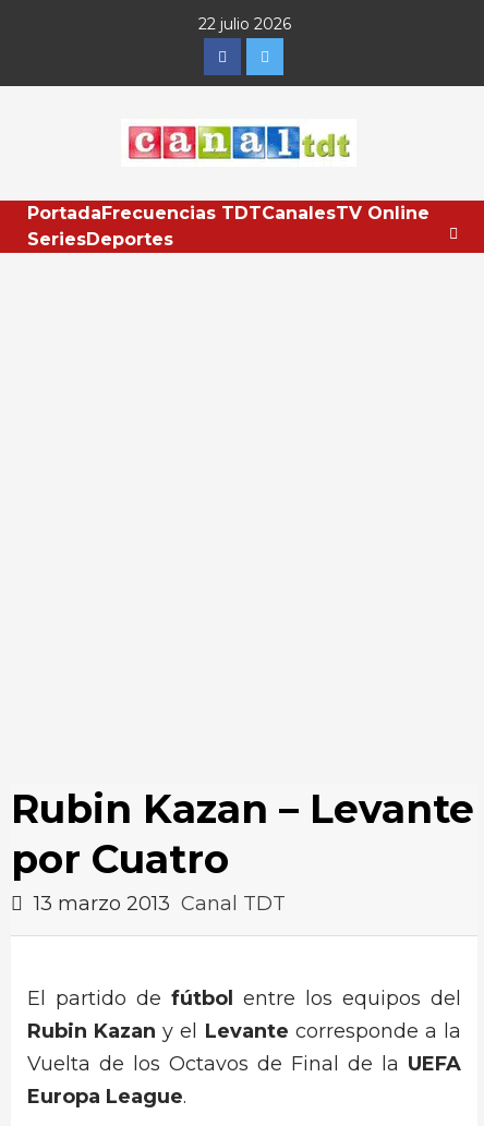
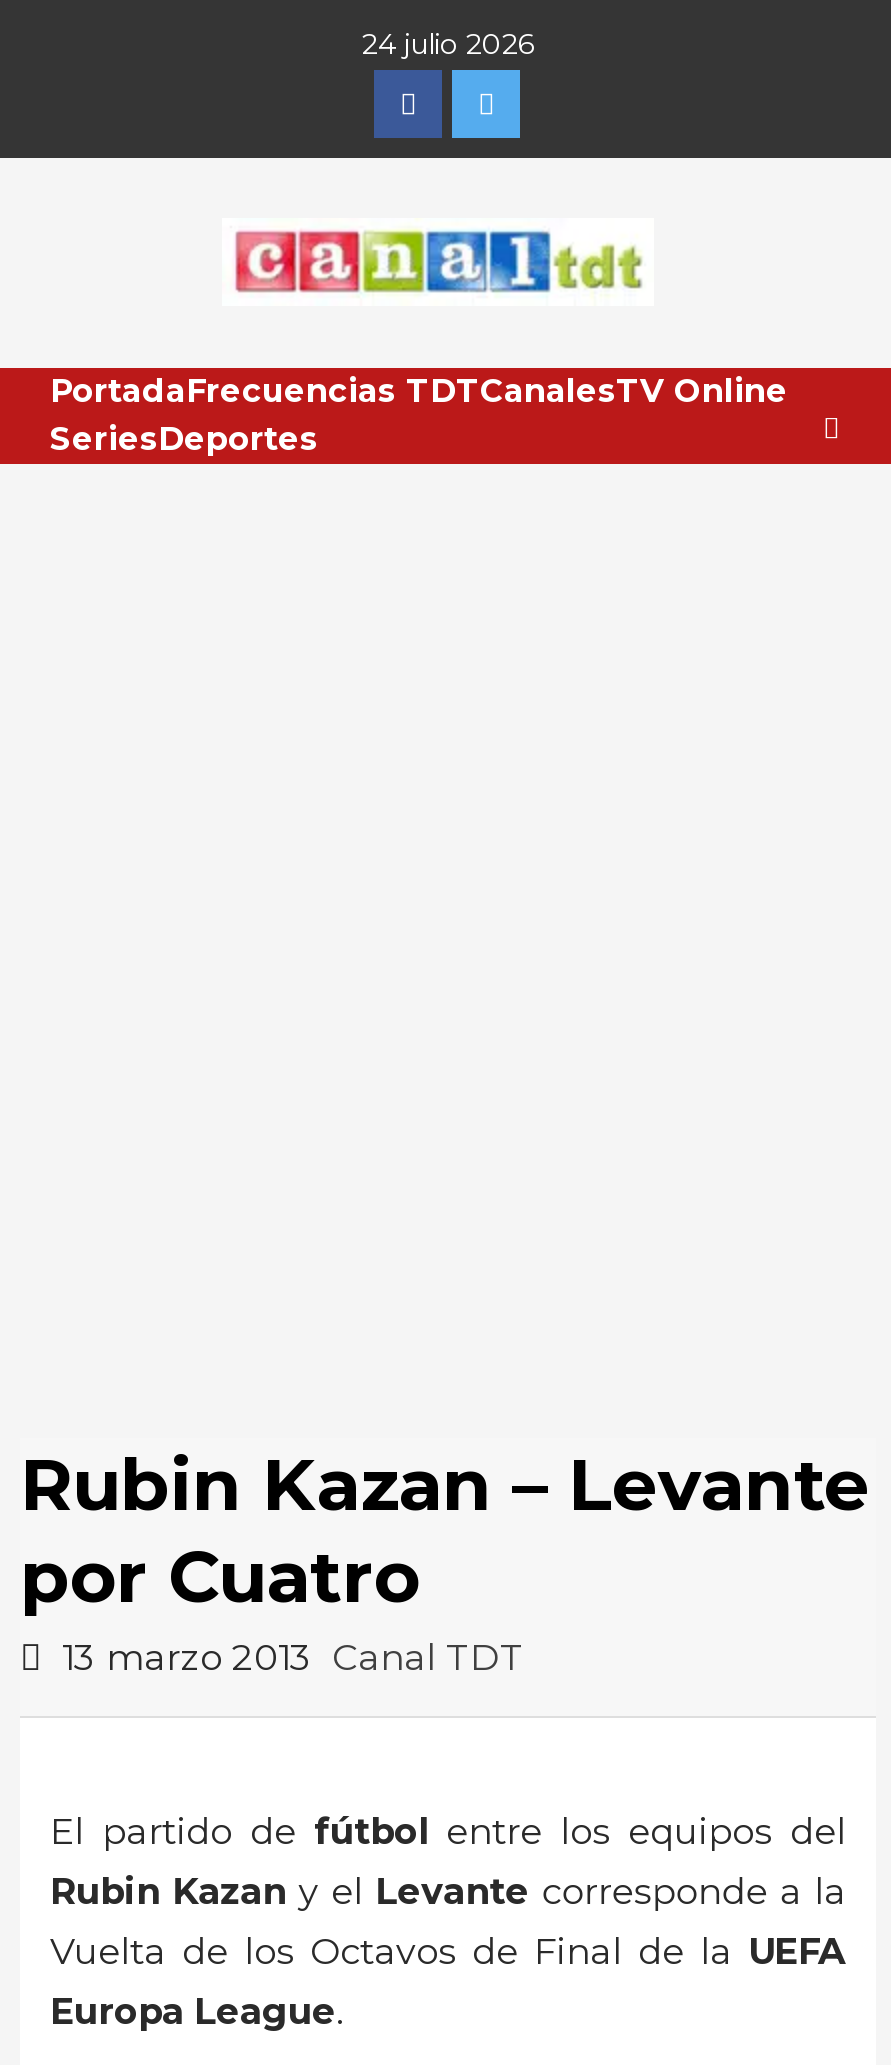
[198,14,291,34] 22 julio 2026 -> [362,26,534,62] 24 julio 2026

